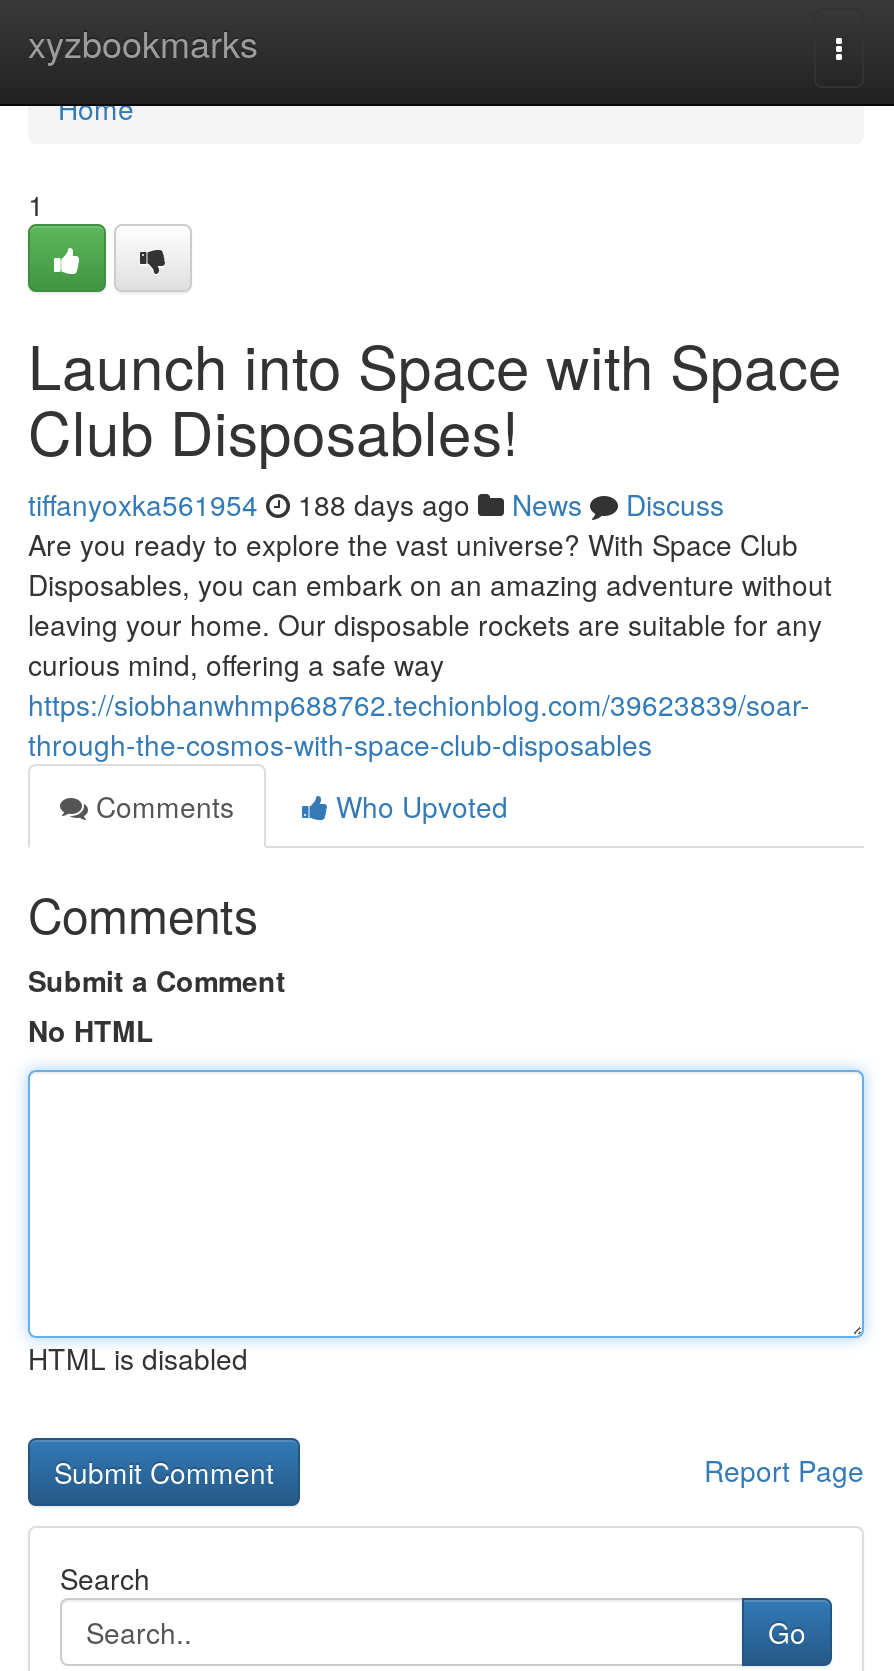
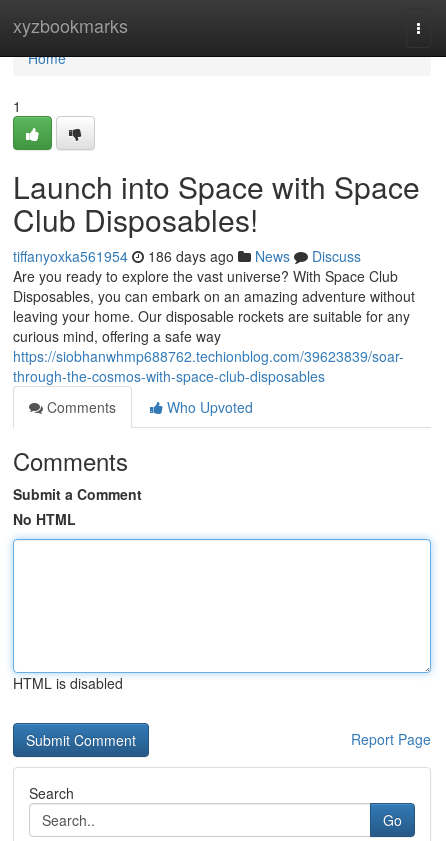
[28,484,724,524] tiffanyoxka561954 188 days ago News Discuss -> [13,246,361,266] tiffanyoxka561954 186 days ago News Discuss

